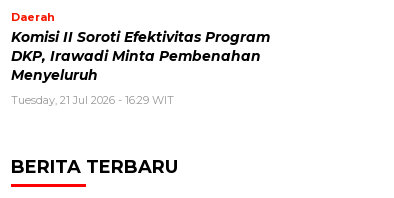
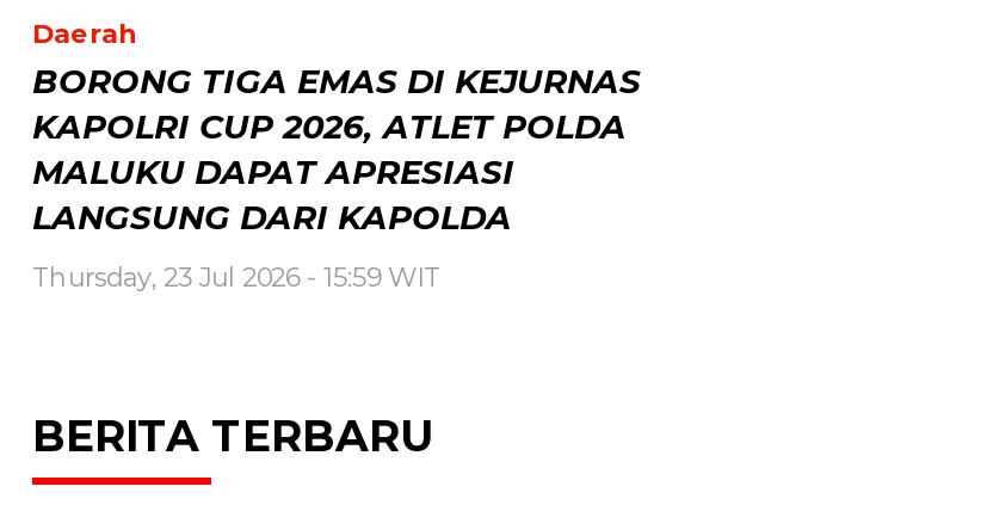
[11,29,270,83] Komisi II Soroti Efektivitas Program | DKP, Irawadi Minta Pembenahan | Menyeluruh -> [32,63,641,237] BORONG TIGA EMAS DI KEJURNAS | KAPOLRI CUP 2026, ATLET POLDA | MALUKU DAPAT APRESIASI | LANGSUNG DARI KAPOLDA
[11,93,174,107] Tuesday, 21 Jul 2026 - 16:29 WIT -> [32,261,440,295] Thursday, 23 Jul 2026 - 15:59 WIT

